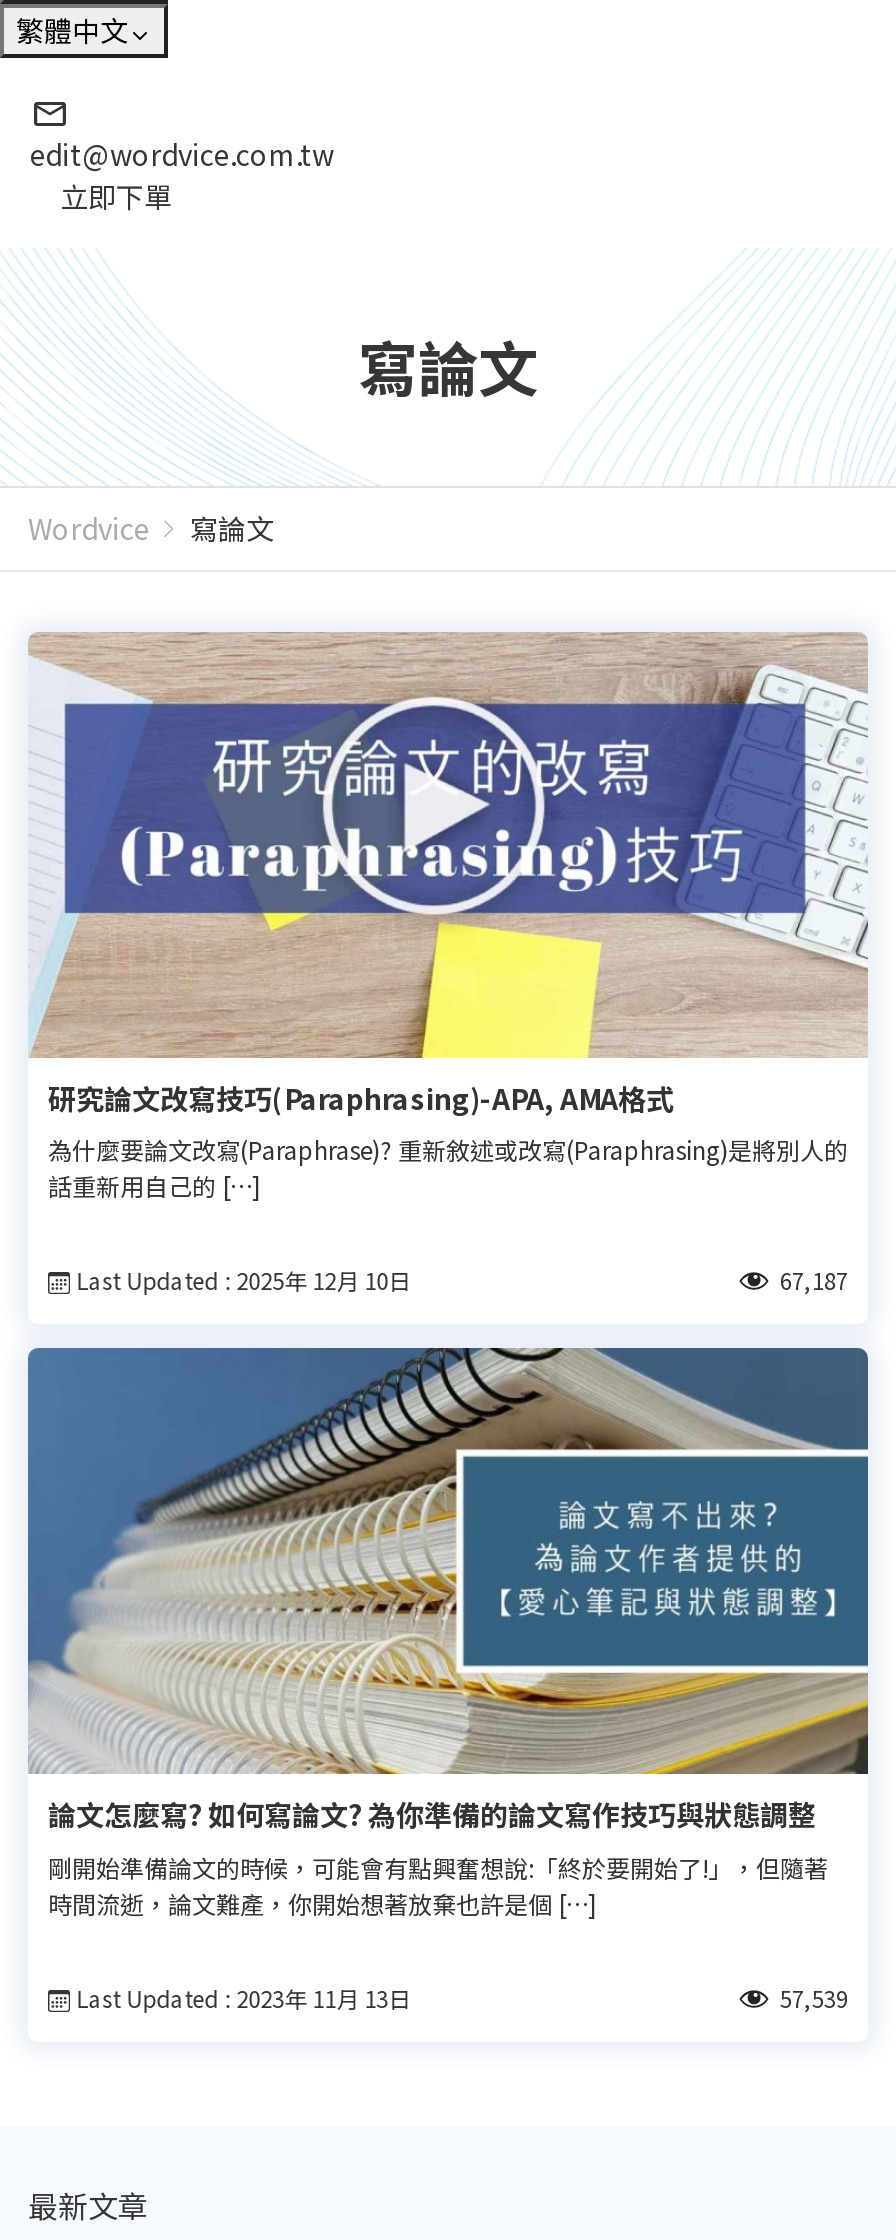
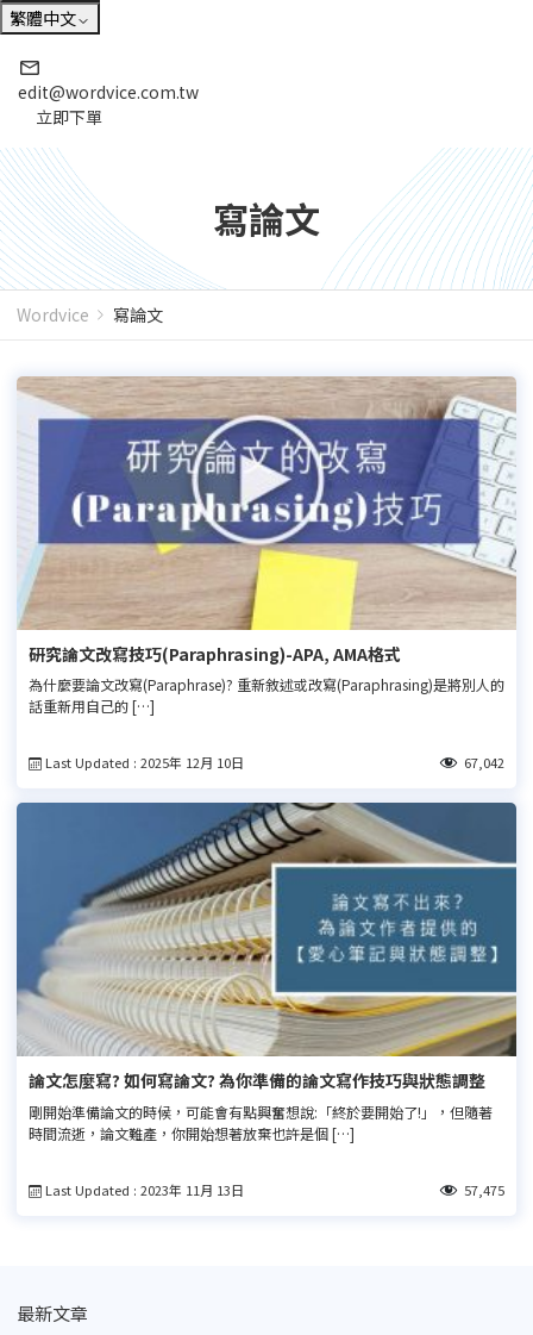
[780,1264,848,1296] 67,187 -> [464,753,504,772] 67,042
[780,1981,848,2013] 57,539 -> [464,1180,504,1199] 57,475

